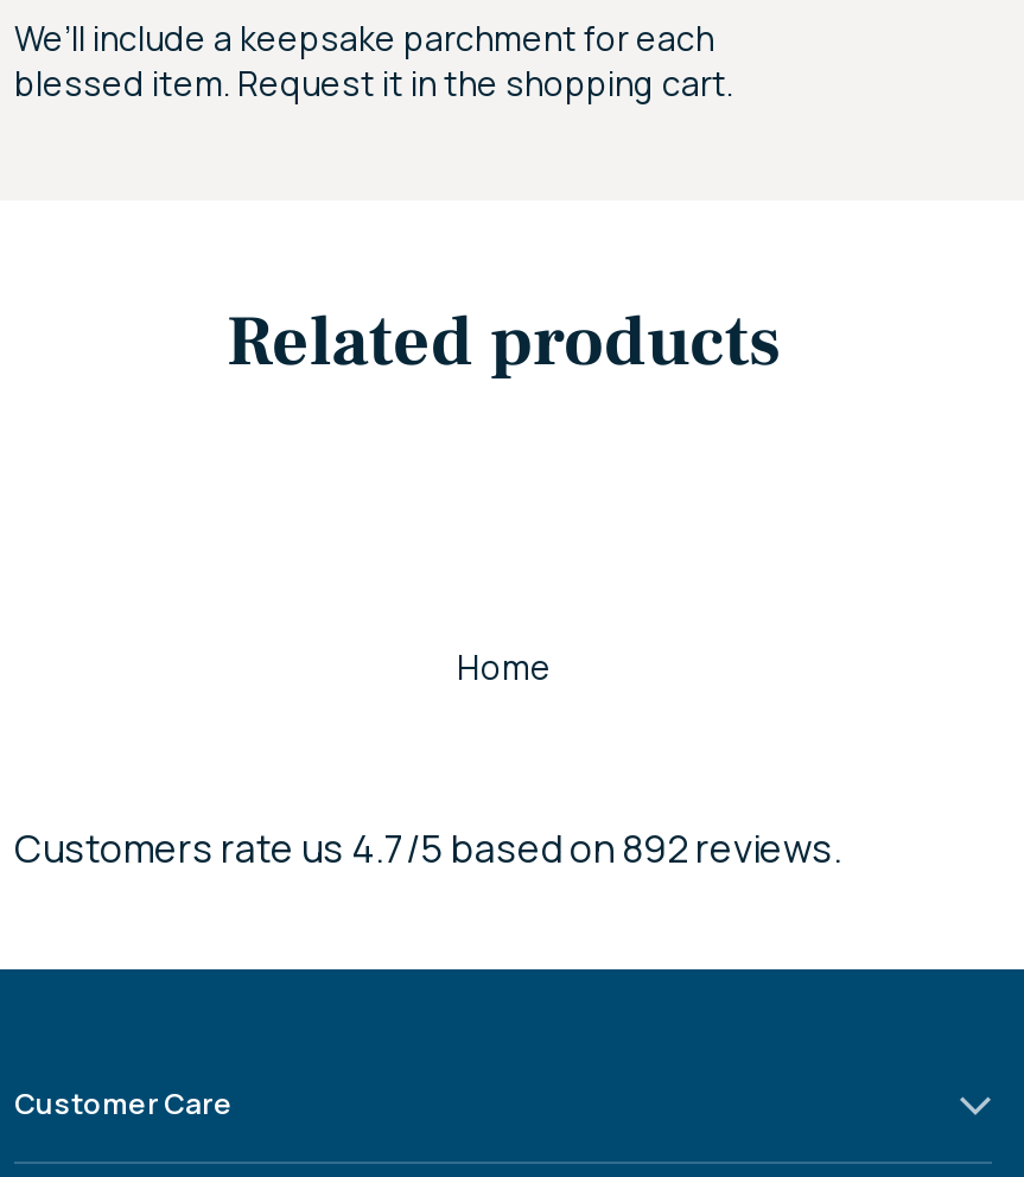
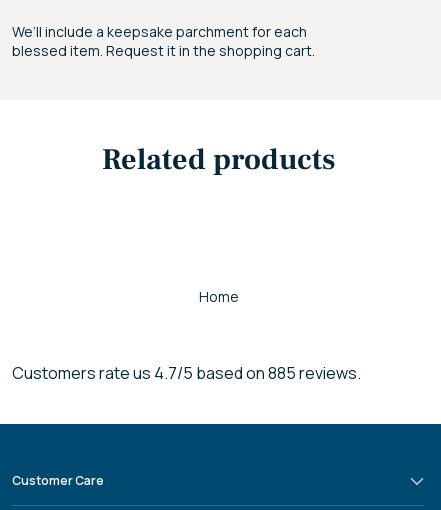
[14,822,842,875] Customers rate us 4.7/5 based on 892 reviews. -> [12,362,361,384] Customers rate us 4.7/5 based on 885 reviews.

